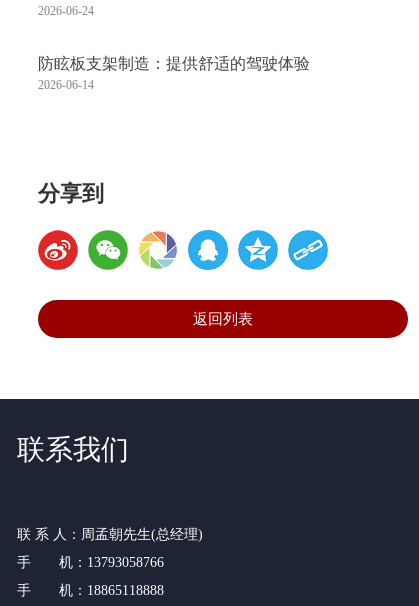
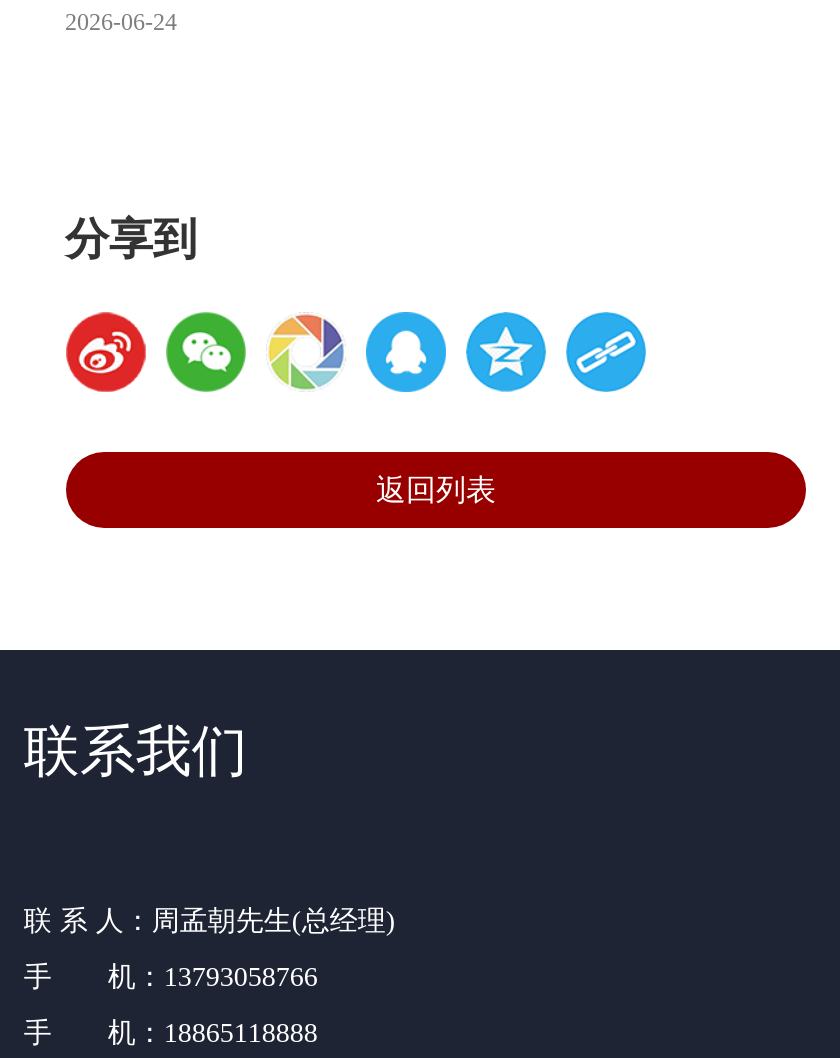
[37,55,309,92] 防眩板支架制造：提供舒适的驾驶体验 | 2026-06-14 -> none

